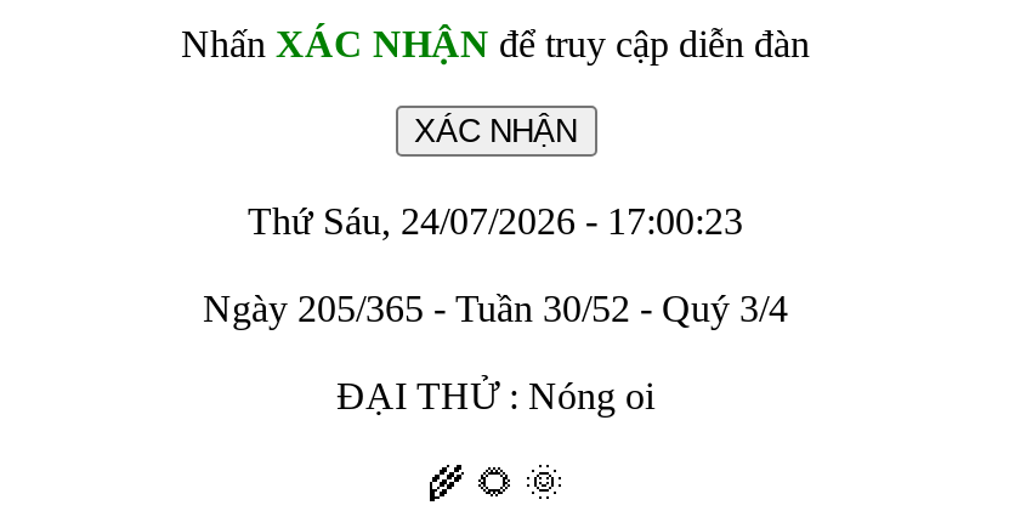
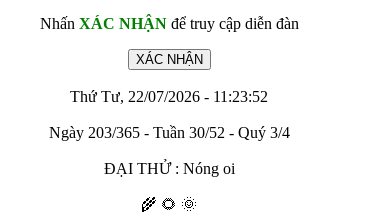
[248,200,743,242] Thứ Sáu, 24/07/2026 - 17:00:23 -> [70,88,268,105] Thứ Tư, 22/07/2026 - 11:23:52
[203,288,788,329] Ngày 205/365 - Tuần 30/52 - Quý 3/4 -> [48,124,289,141] Ngày 203/365 - Tuần 30/52 - Quý 3/4

